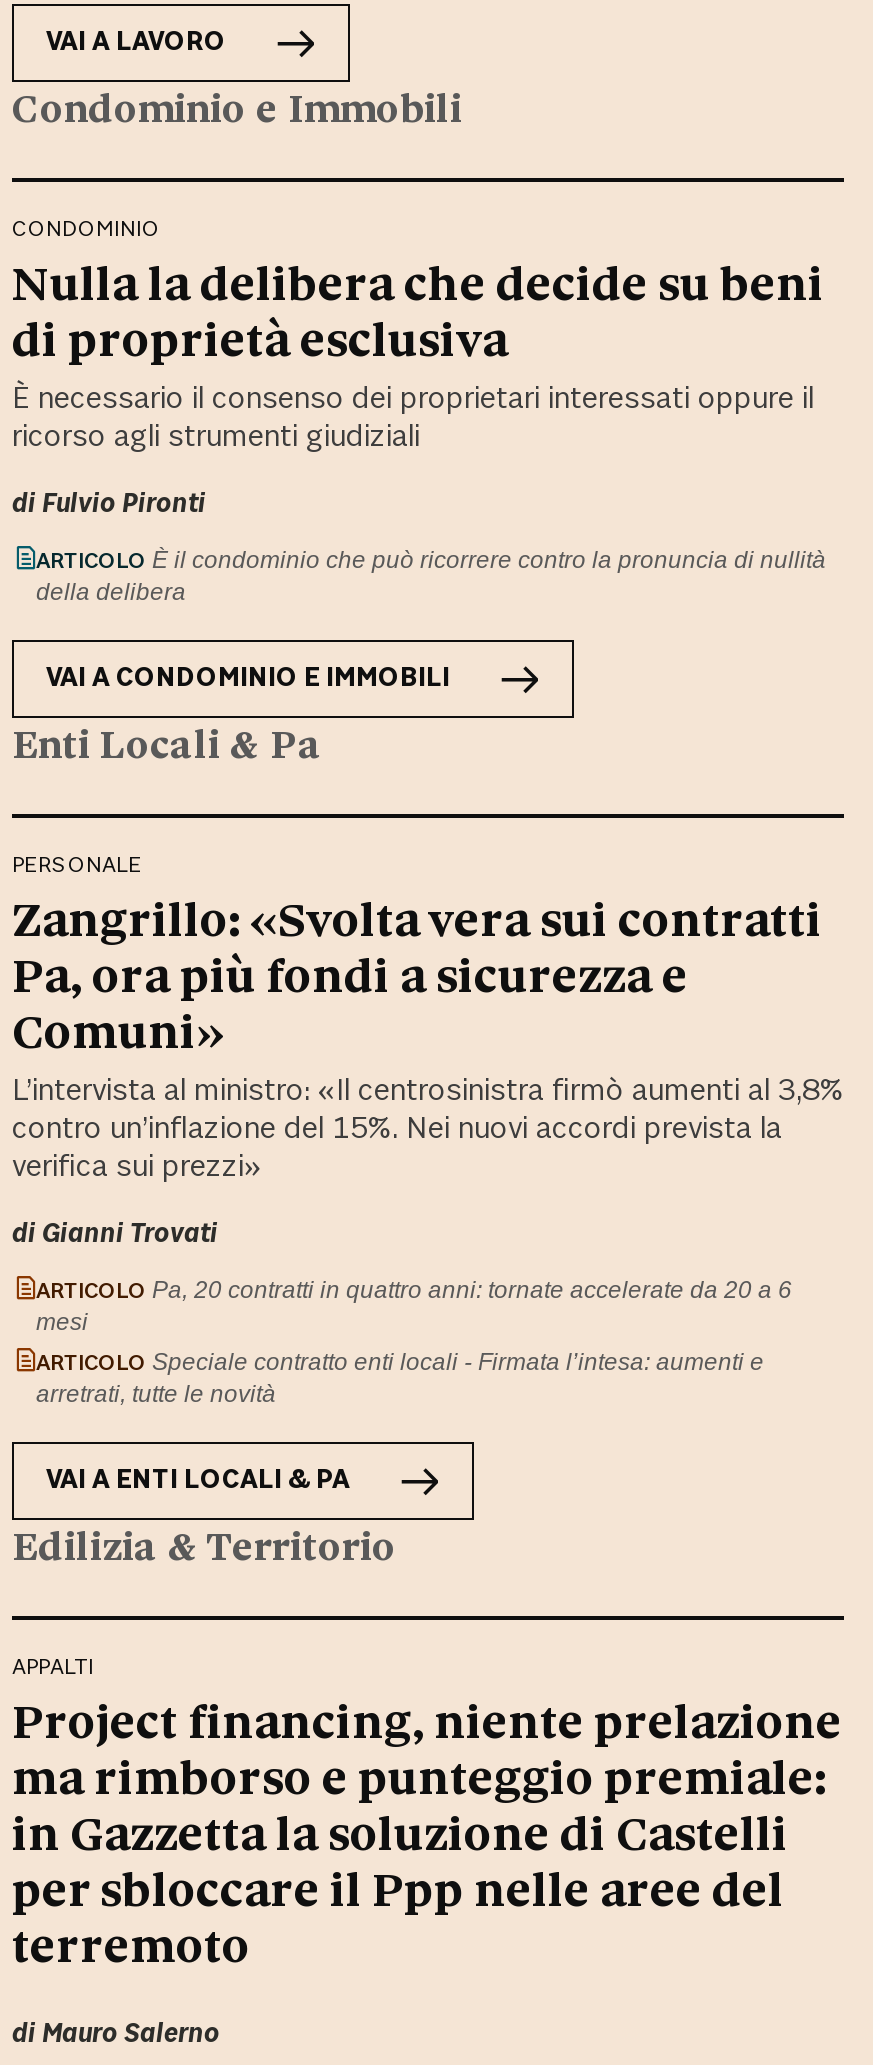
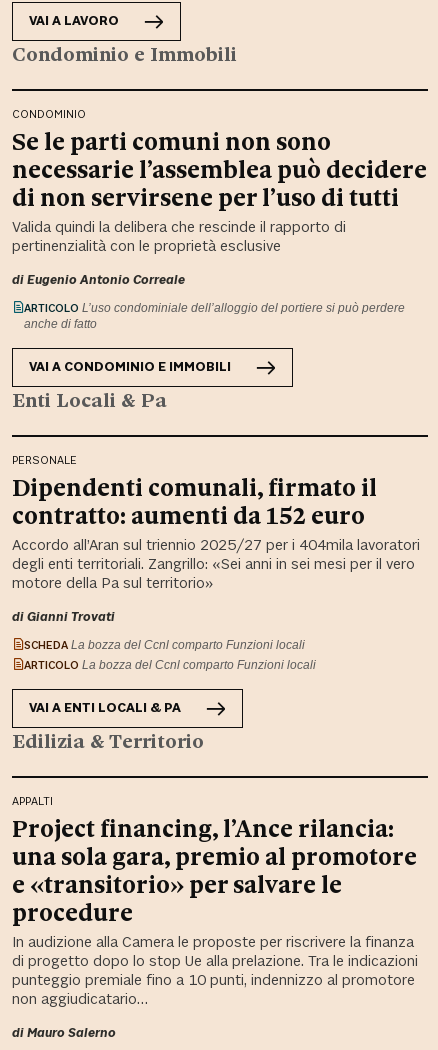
[12,246,824,456] Nulla la delibera che decide su beni | di proprietà esclusiva | È necessario il consenso dei proprietari interessati oppure il | ricorso agli strumenti giudiziali -> [12,123,427,256] Se le parti comuni non sono | necessarie l’assemblea può decidere | di non servirsene per l’uso di tutti | Valida quindi la delibera che rescinde il rapporto di | pertinenzialità con le proprietà esclusive
[12,488,206,520] di Fulvio Pironti -> [12,272,185,288] di Eugenio Antonio Correale
[36,546,826,606] ARTICOLO È il condominio che può ricorrere contro la pronuncia di nullità | della delibera -> [24,301,405,331] ARTICOLO L’uso condominiale dell’alloggio del portiere si può perdere | anche di fatto
[12,882,844,1186] Zangrillo: «Svolta vera sui contratti | Pa, ora più fondi a sicurezza e | Comuni» | L’intervista al ministro: «Il centrosinistra firmò aumenti al 3,8% | contro un’inflazione del 15%. Nei nuovi accordi prevista la | verifica sui prezzi» -> [12,469,420,593] Dipendenti comunali, firmato il | contratto: aumenti da 152 euro | Accordo all’Aran sul triennio 2025/27 per i 404mila lavoratori | degli enti territoriali. Zangrillo: «Sei anni in sei mesi per il vero | motore della Pa sul territorio»
[36,1276,792,1408] ARTICOLO Pa, 20 contratti in quattro anni: tornate accelerate da 20 a 6 | mesi | ARTICOLO Speciale contratto enti locali - Firmata l’intesa: aumenti e | arretrati, tutte le novità -> [24,638,316,673] SCHEDA La bozza del Ccnl comparto Funzioni locali | ARTICOLO La bozza del Ccnl comparto Funzioni locali
moved [12,1464,396,1681] -> [12,700,204,809]: VAI A ENTI LOCALI & PA | Edilizia & Territorio | APPALTI
[12,1684,842,1976] Project financing, niente prelazione | ma rimborso e punteggio premiale: | in Gazzetta la soluzione di Castelli | per sbloccare il Ppp nelle aree del | terremoto -> [12,810,418,1009] Project financing, l’Ance rilancia: | una sola gara, premio al promotore | e «transitorio» per salvare le | procedure | In audizione alla Camera le proposte per riscrivere la finanza | di progetto dopo lo stop Ue alla prelazione. Tra le indicazioni | punteggio premiale fino a 10 punti, indennizzo al promotore | non aggiudicatario…

